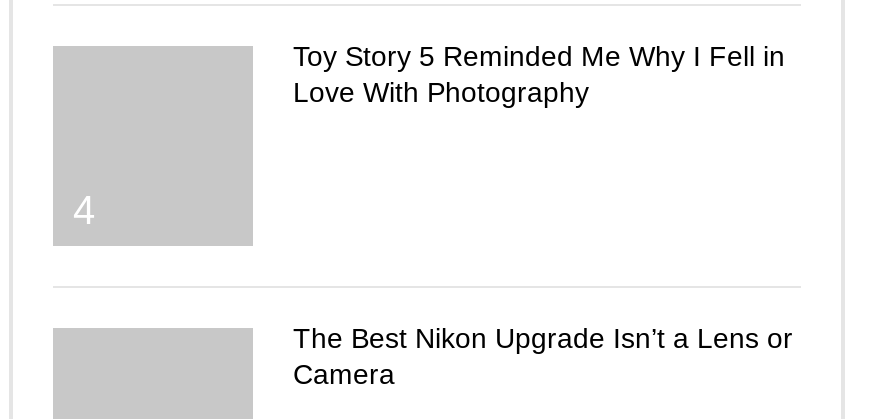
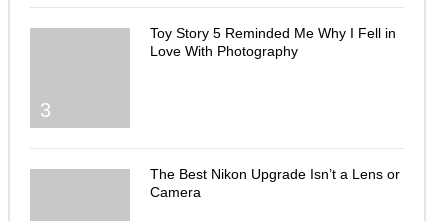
[73,187,95,231] 4 -> [40,99,51,121] 3

